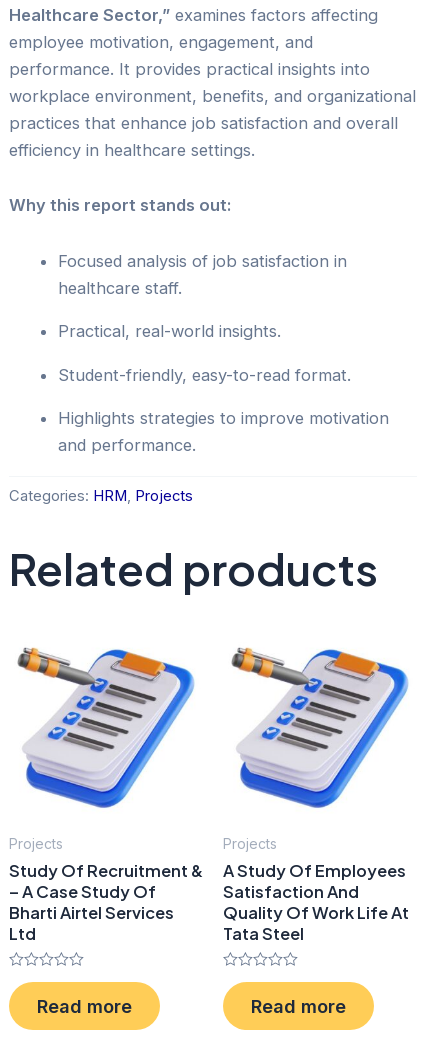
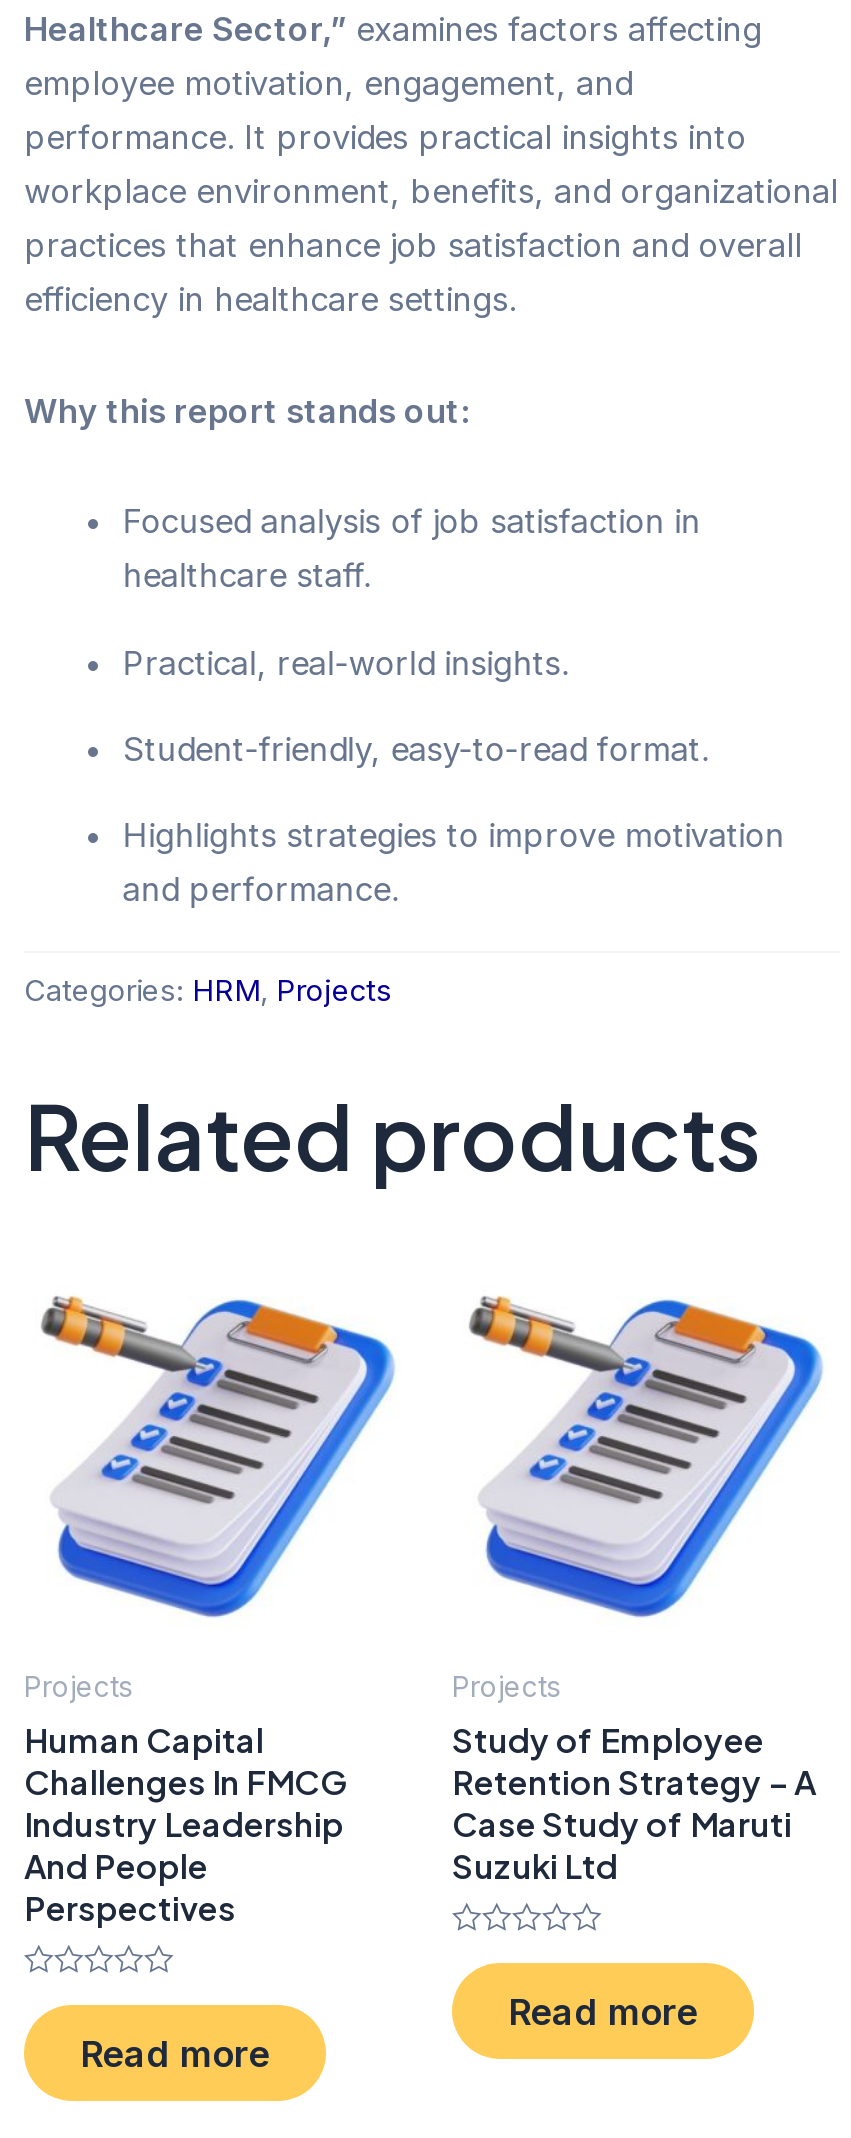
[9,859,203,943] Study Of Recruitment & | – A Case Study Of | Bharti Airtel Services | Ltd -> [24,1719,348,1929] Human Capital | Challenges In FMCG | Industry Leadership | And People | Perspectives
[223,859,409,943] A Study Of Employees | Satisfaction And | Quality Of Work Life At | Tata Steel -> [452,1719,816,1887] Study of Employee | Retention Strategy – A | Case Study of Maruti | Suzuki Ltd

